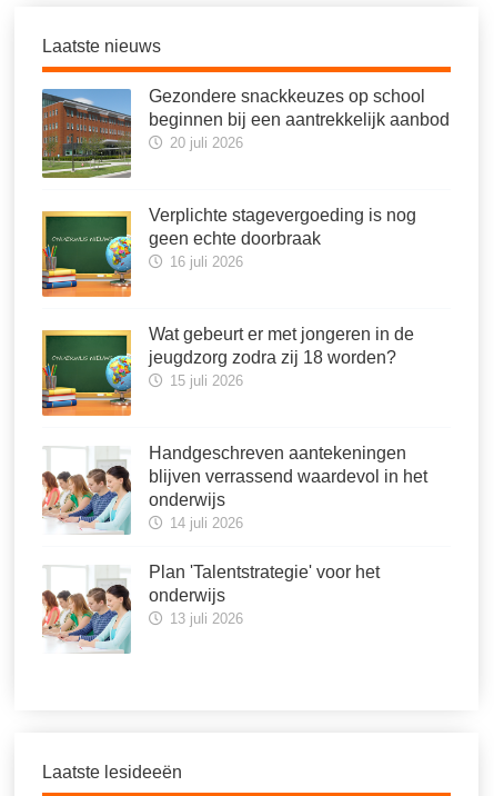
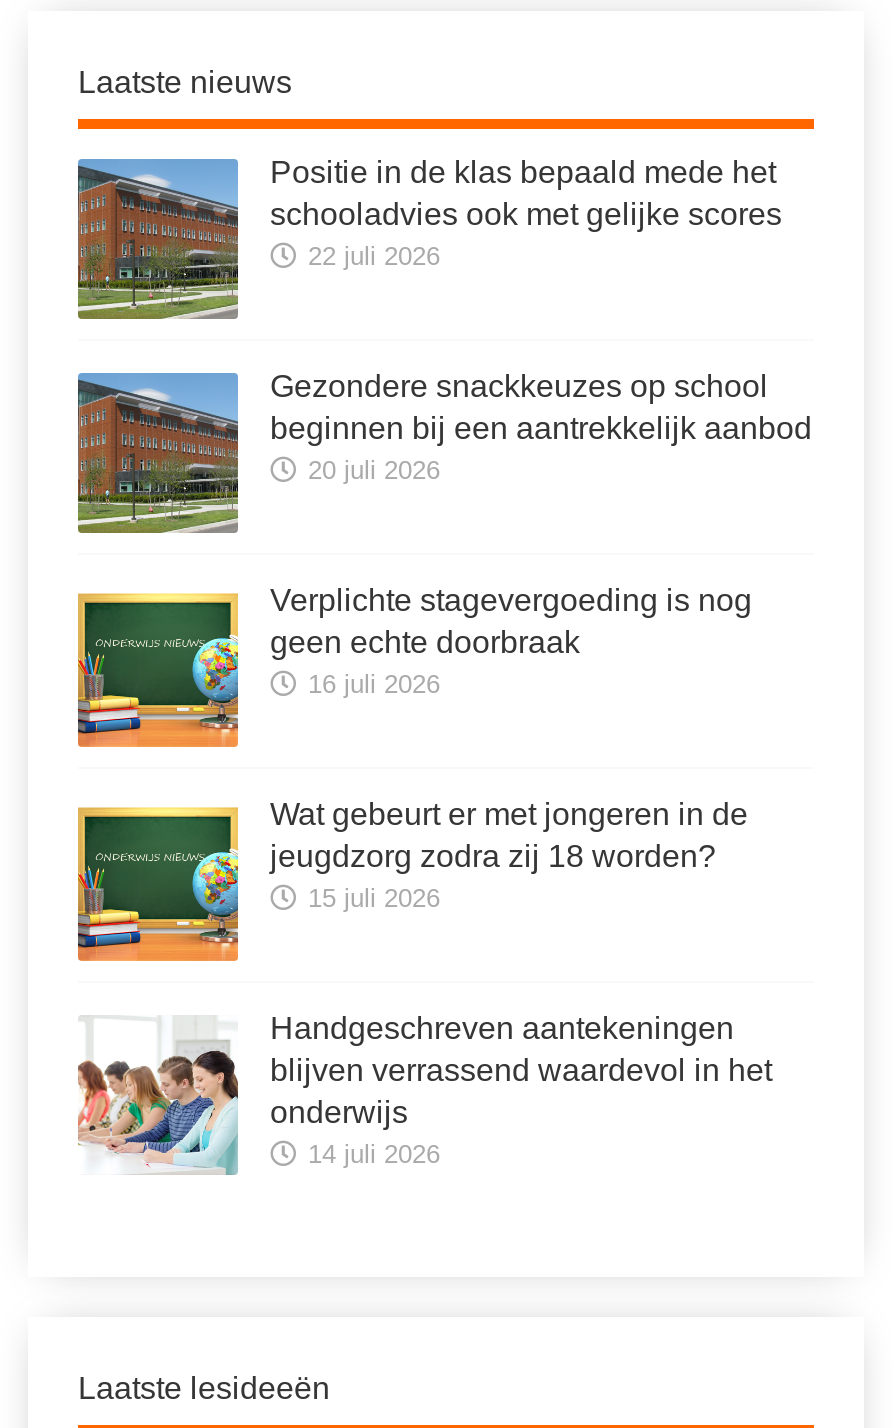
none -> [270,155,782,271] Positie in de klas bepaald mede het | schooladvies ook met gelijke scores | 22 juli 2026
moved [40,87,450,531] -> [74,369,812,1169]: [image] | Gezondere snackkeuzes op school | beginnen bij een aantrekkelijk aanbod | ... | onderwijs | 14 juli 2026
[149,563,380,627] Plan 'Talentstrategie' voor het | onderwijs | 13 juli 2026 -> none

